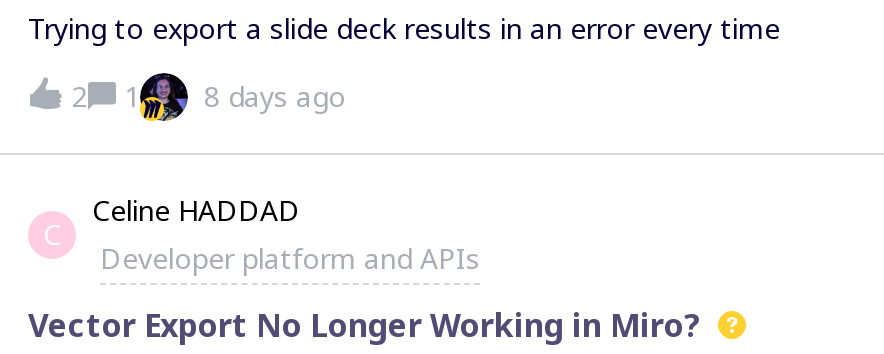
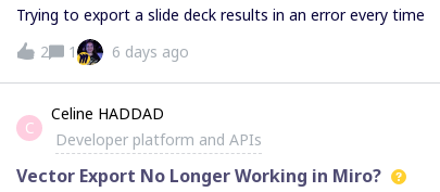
[72,76,346,114] 2 1 8 days ago -> [40,41,189,62] 2 1 6 days ago

